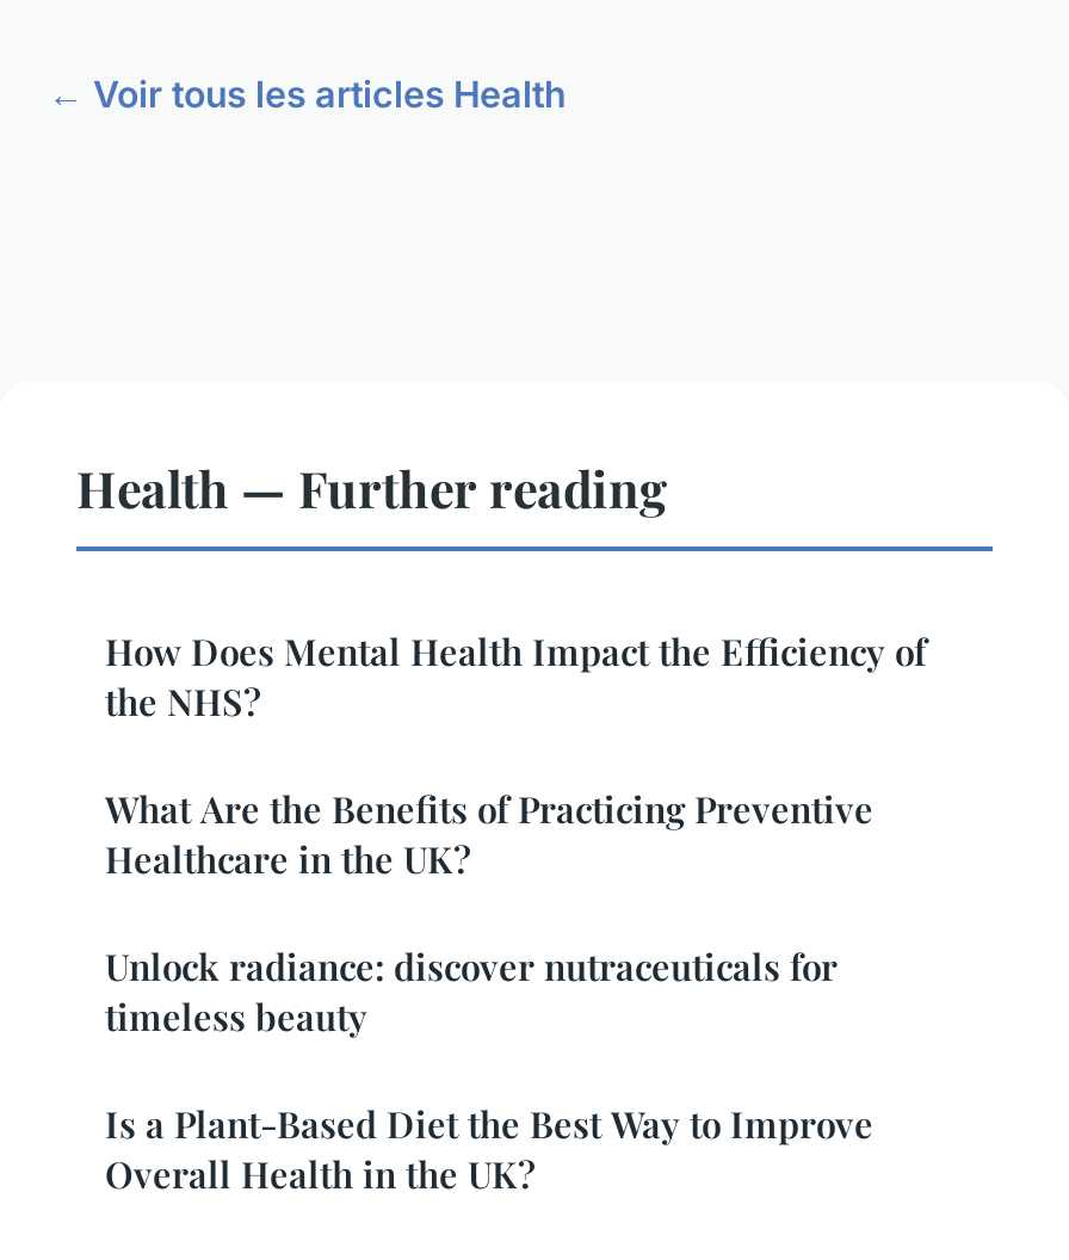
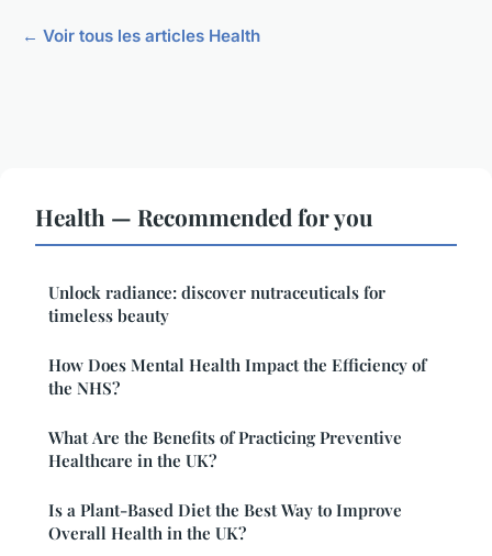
[76,454,668,521] Health — Further reading -> [35,201,373,232] Health — Recommended for you
moved [105,628,926,884] -> [48,354,426,472]: How Does Mental Health Impact the Efficiency of | the NHS? | What Are the Benefits of Practicing Preventive | Healthcare in the UK?
moved [105,943,838,1041] -> [48,282,385,327]: Unlock radiance: discover nutraceuticals for | timeless beauty

